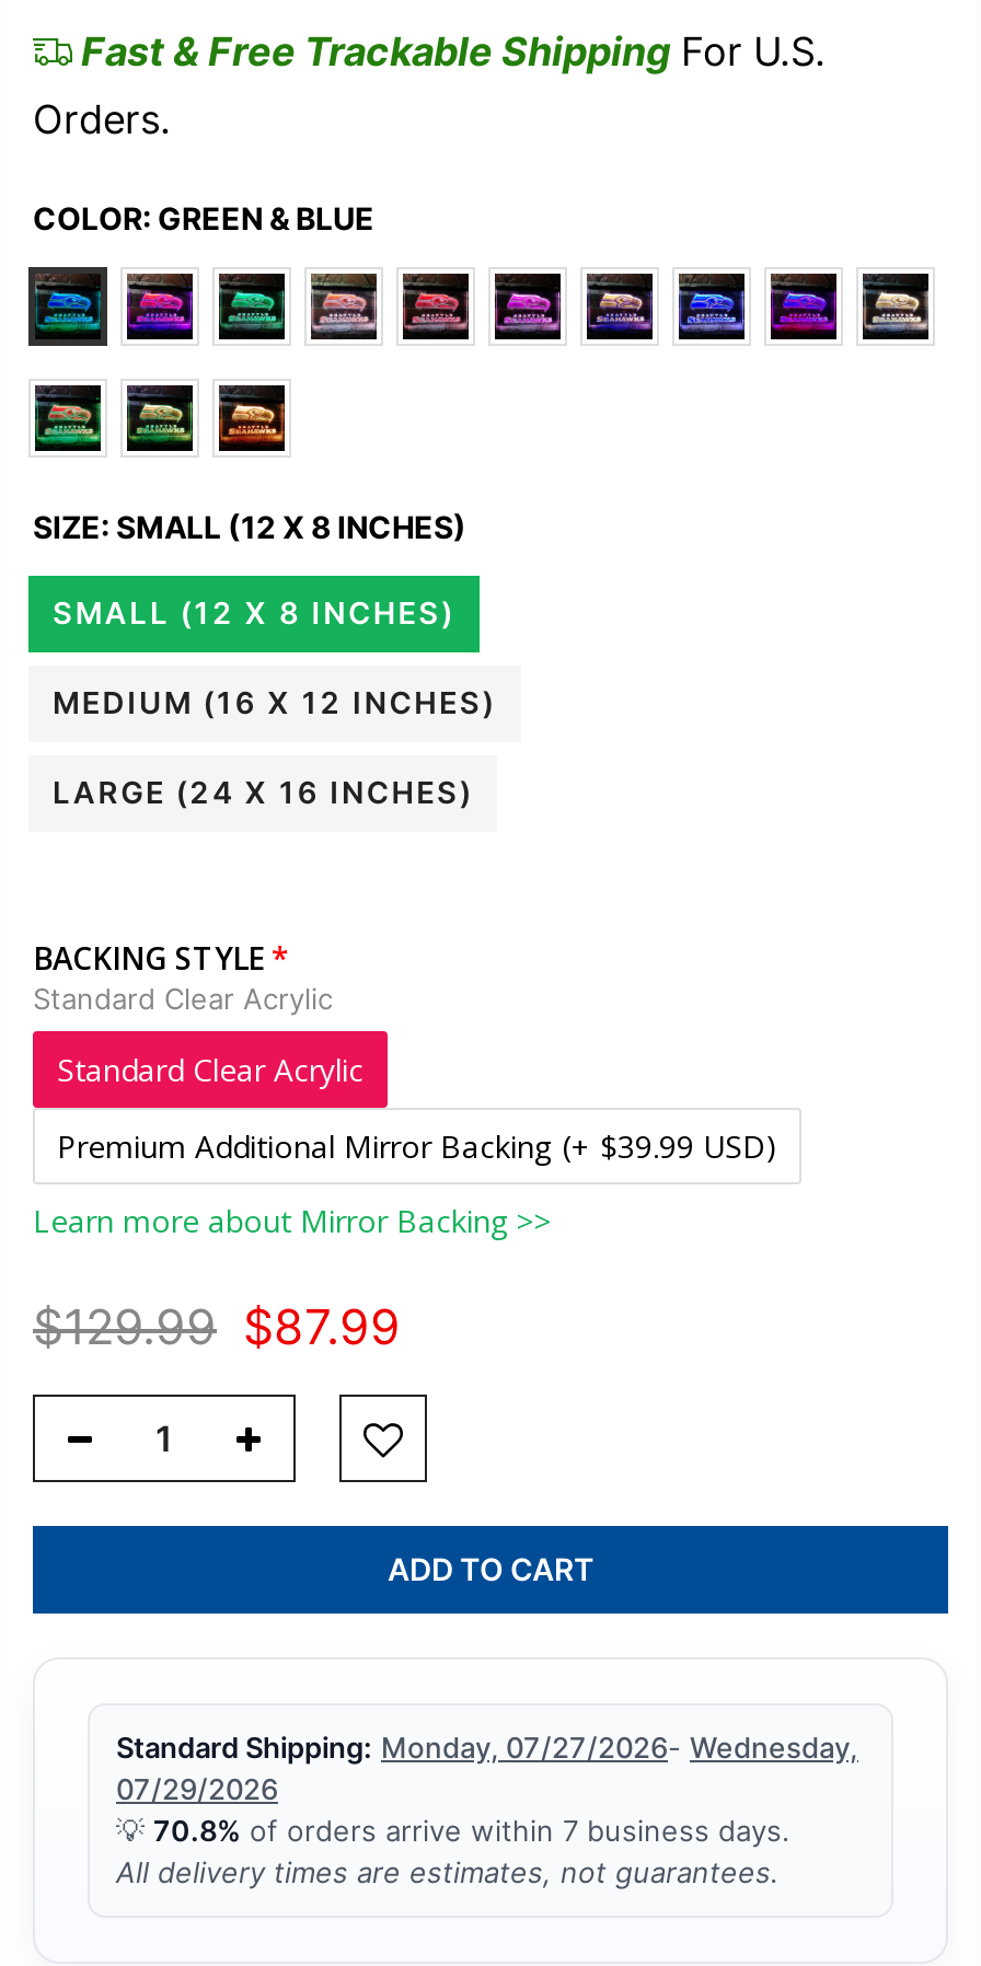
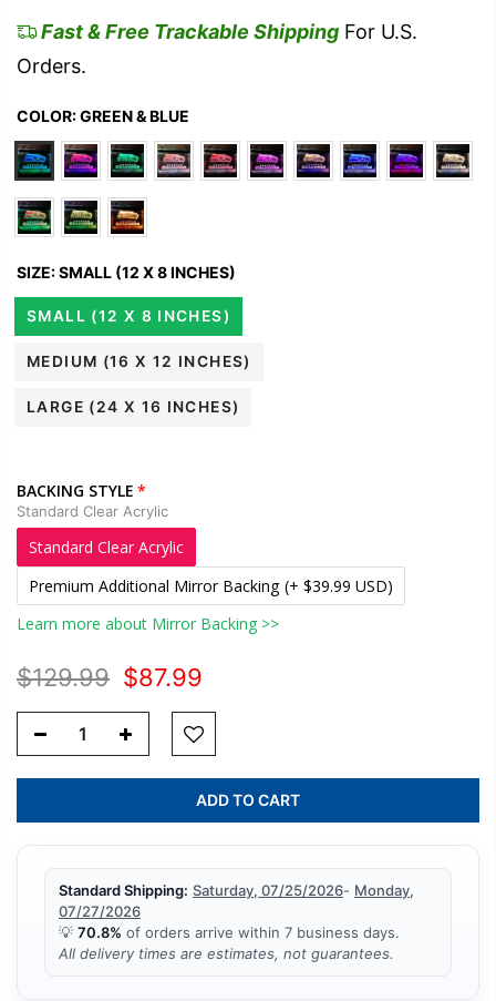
[116,1729,858,1764] Standard Shipping: Monday, 07/27/2026- Wednesday, -> [59,881,414,899] Standard Shipping: Saturday, 07/25/2026- Monday,
[116,1771,278,1806] 07/29/2026 -> [59,902,141,920] 07/27/2026

